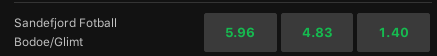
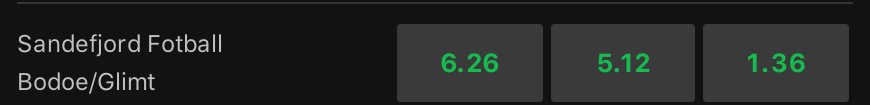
[225,25,255,40] 5.96 -> [440,48,500,78] 6.26
[302,25,333,40] 4.83 -> [596,48,650,78] 5.12
[379,25,409,40] 1.40 -> [746,48,806,78] 1.36

